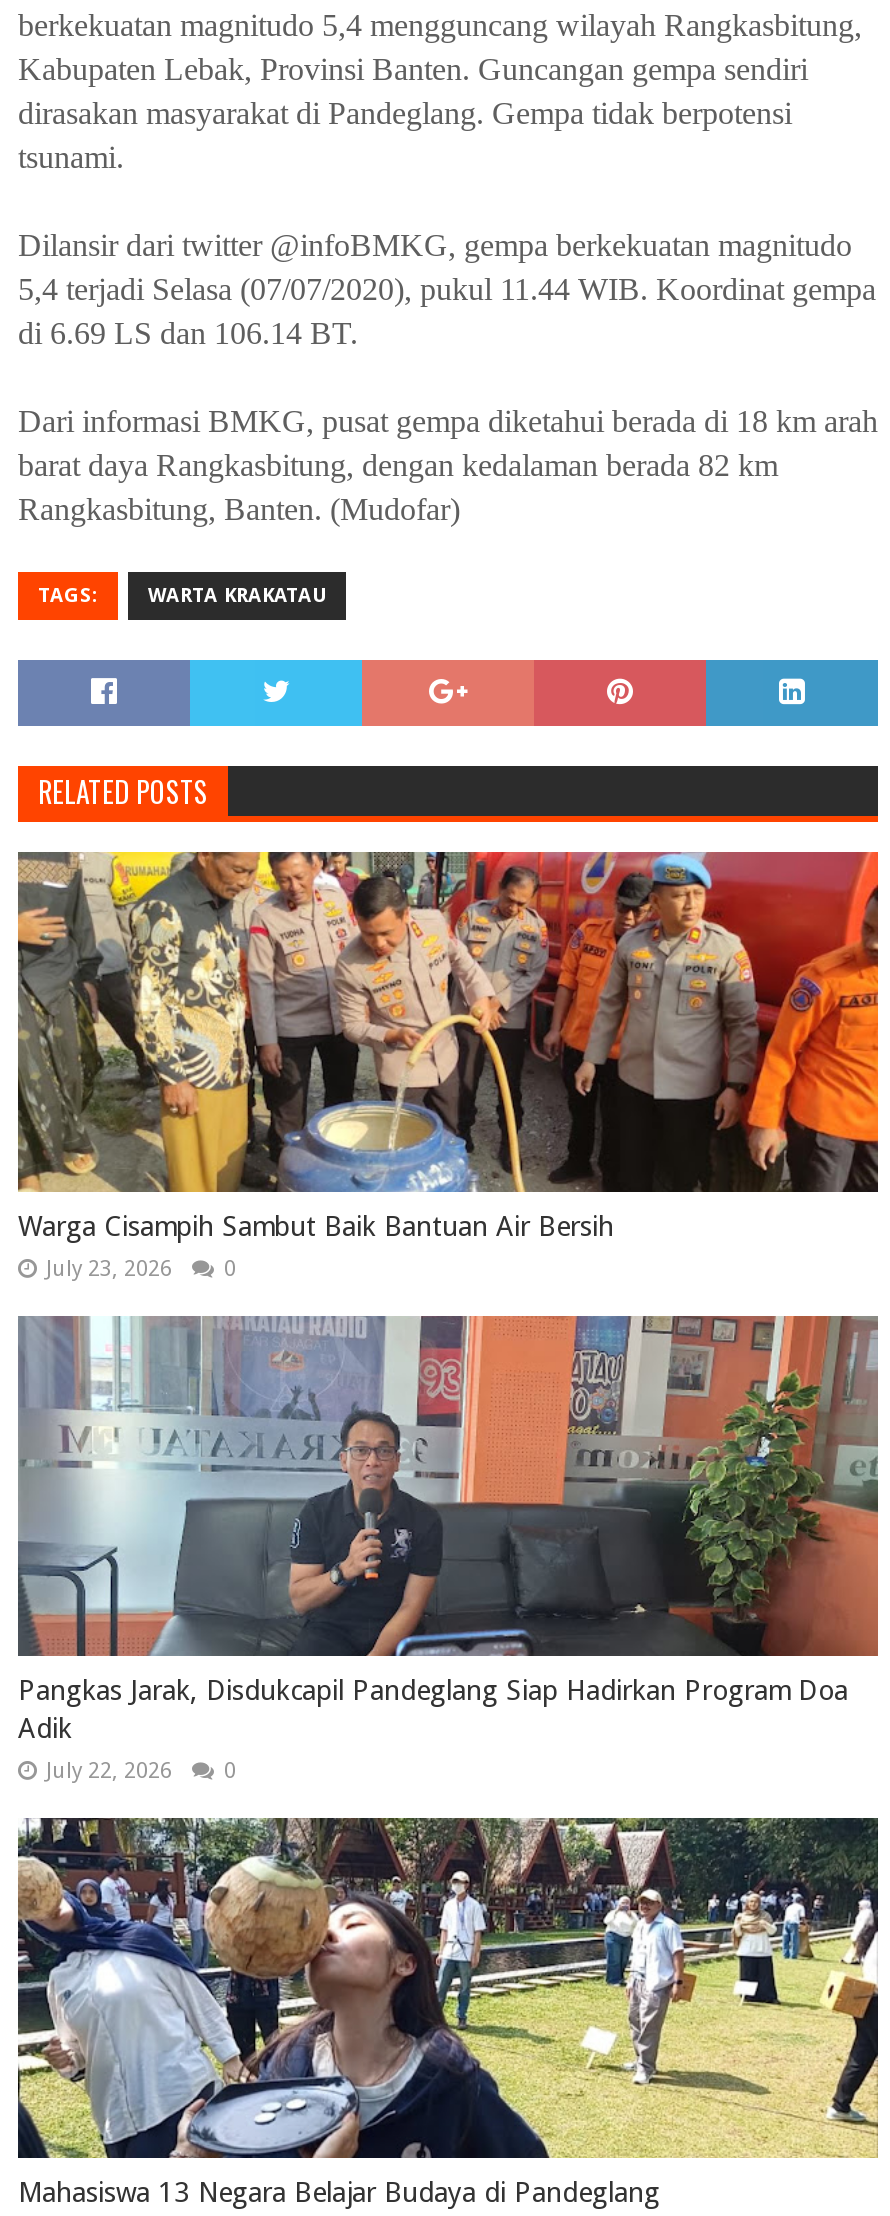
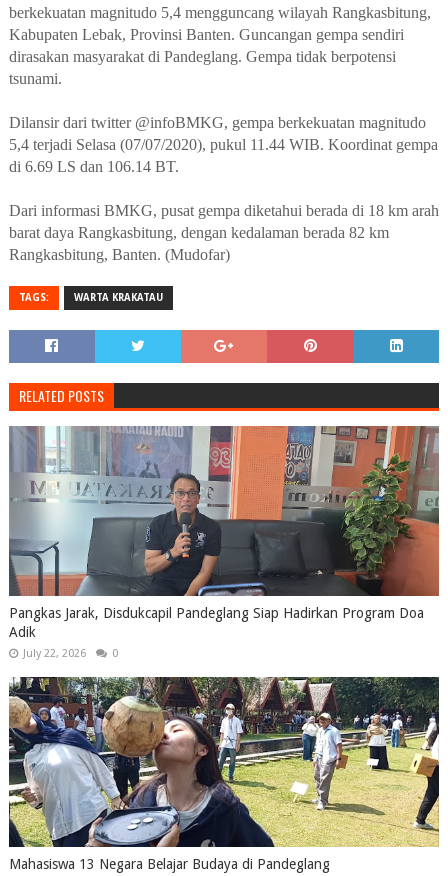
[16,850,880,1281] [image] | Warga Cisampih Sambut Baik Bantuan Air Bersih | July 23, 2026 | 0 -> none

